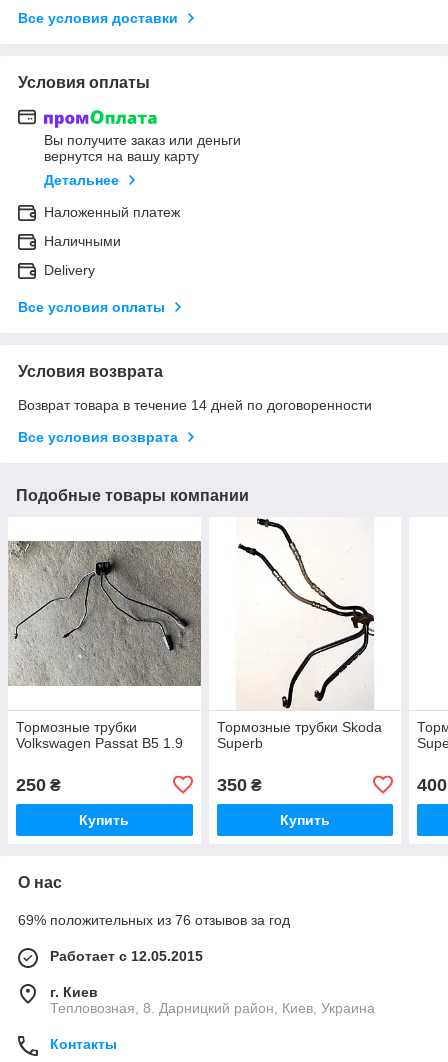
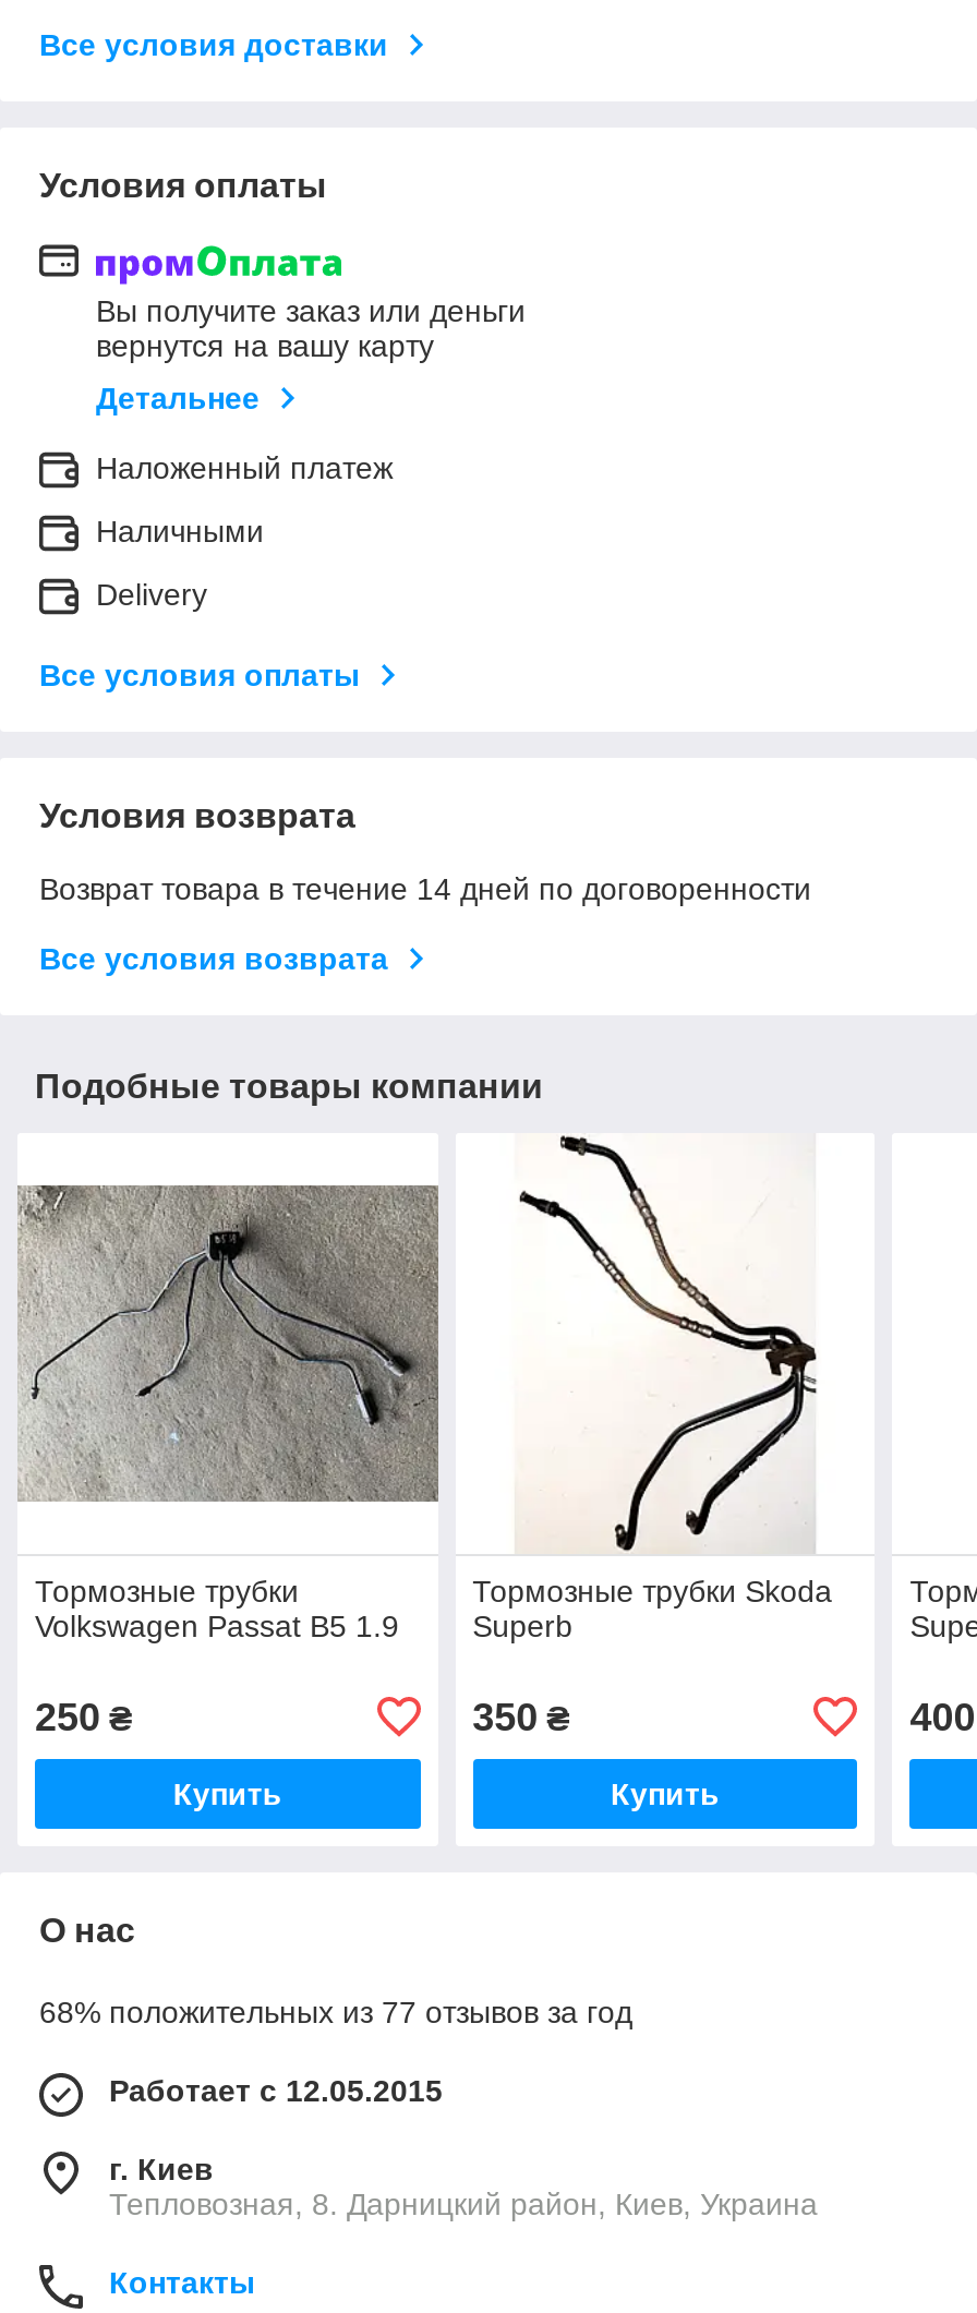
[18,912,290,928] 69% положительных из 76 отзывов за год -> [39,1994,632,2029] 68% положительных из 77 отзывов за год

